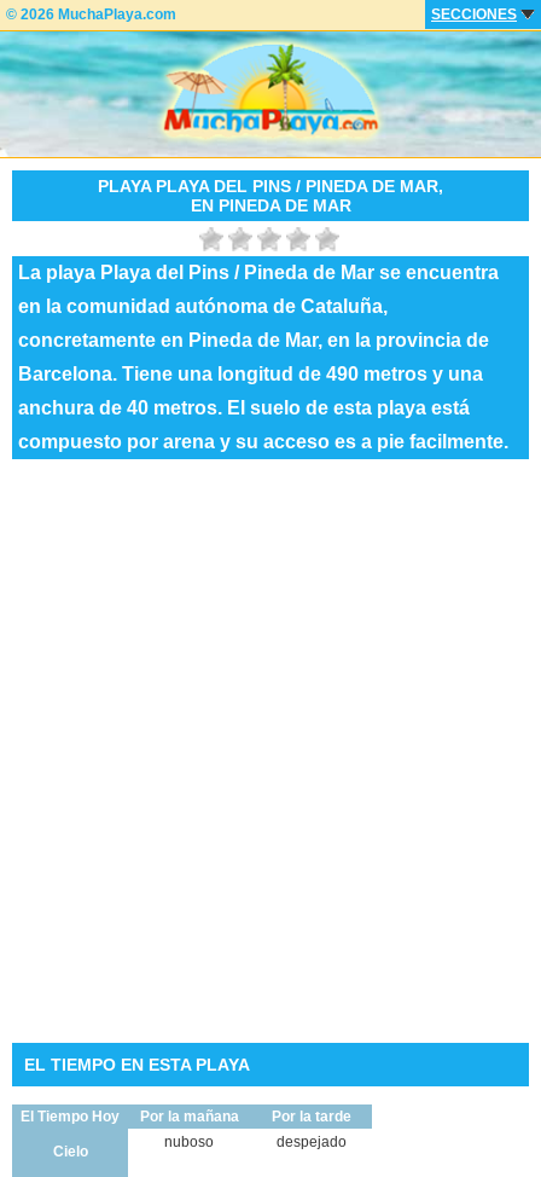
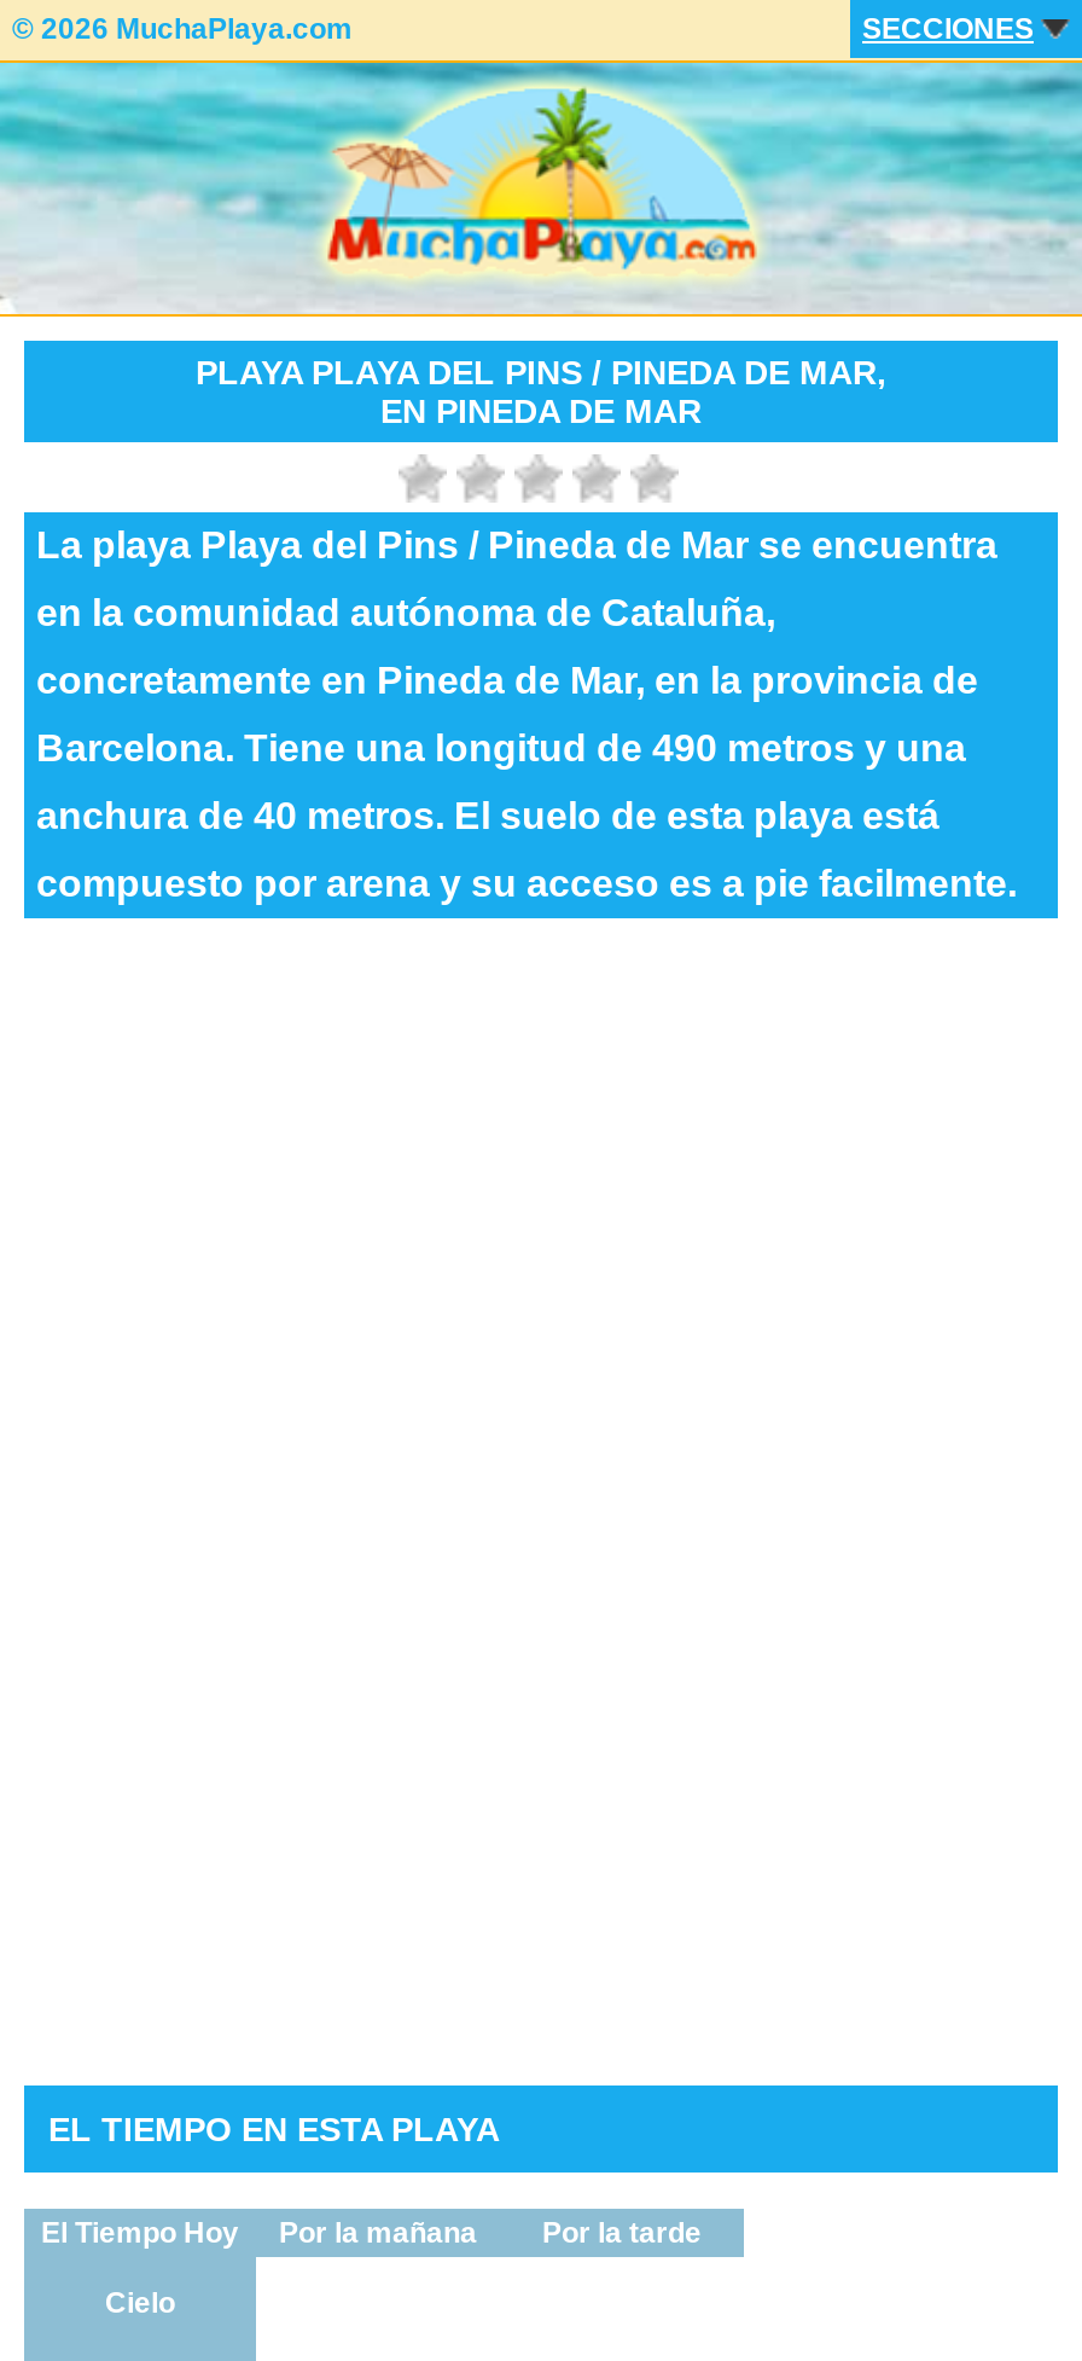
[164,1133,346,1150] nuboso | despejado -> none

